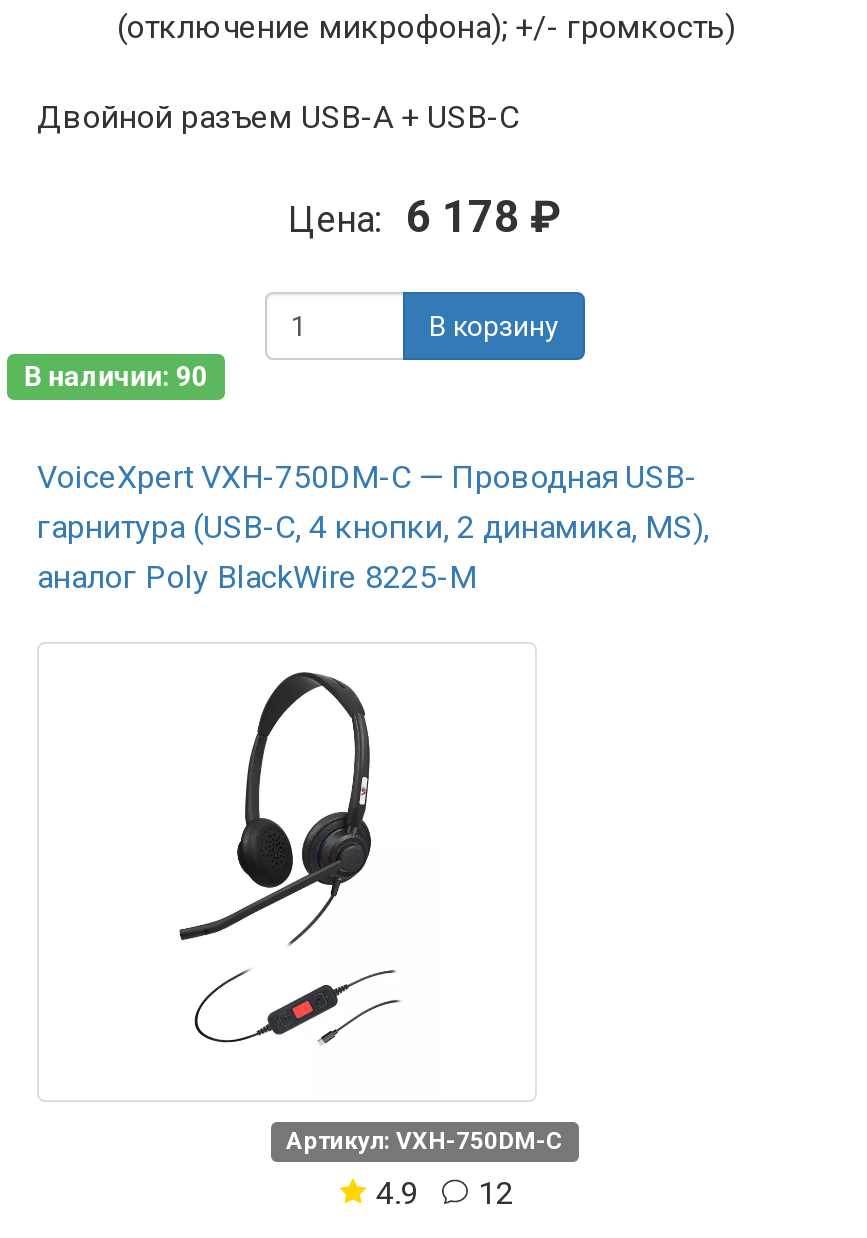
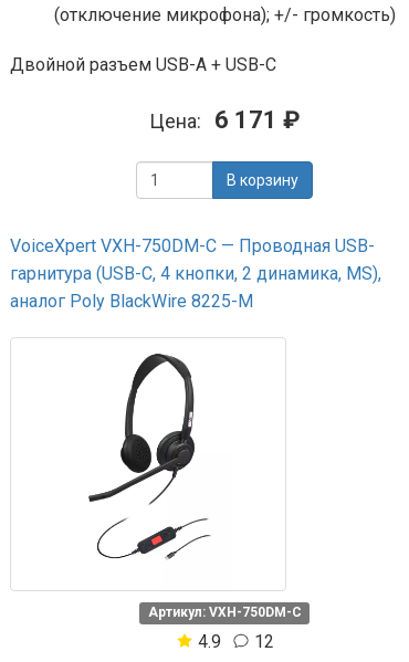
[288,192,562,242] Цена: 6 178 ₽ -> [149,106,300,134] Цена: 6 171 ₽
[24,360,208,392] В наличии: 90 -> none

